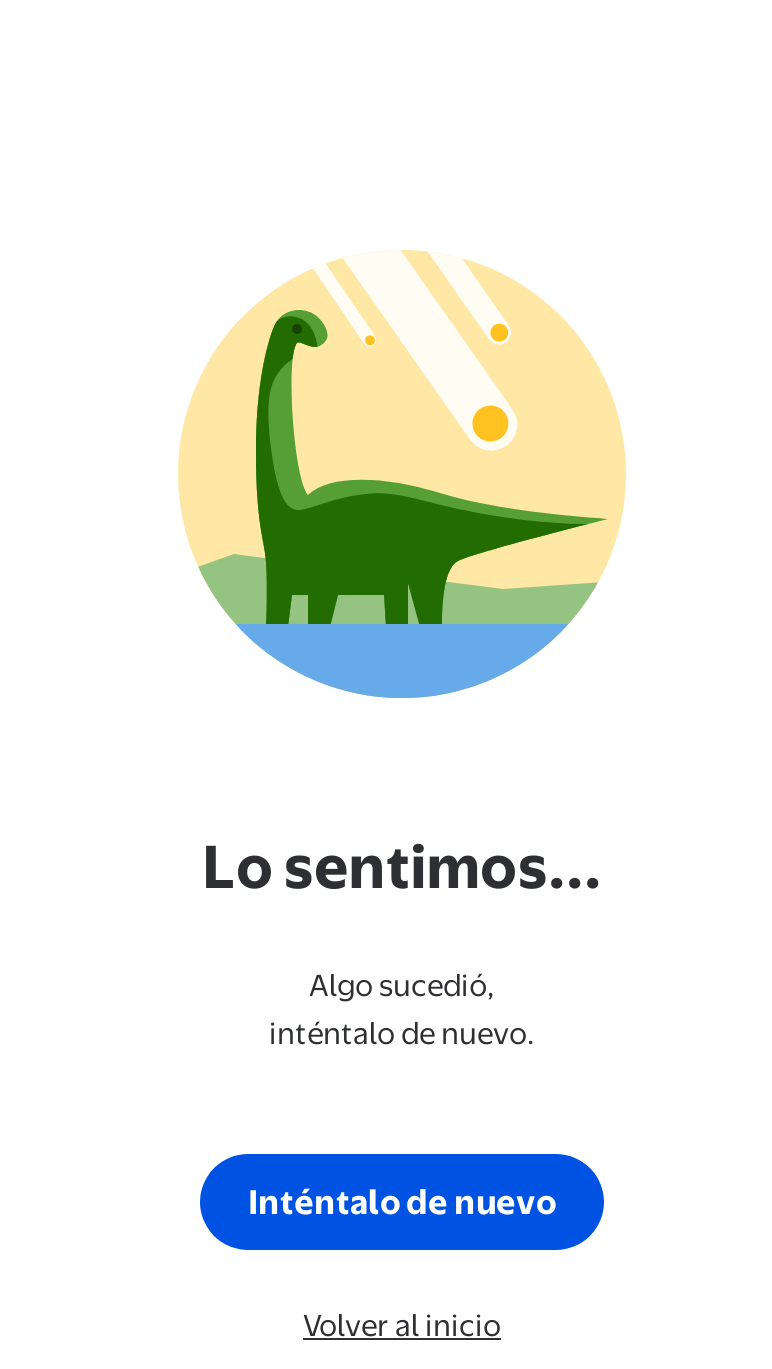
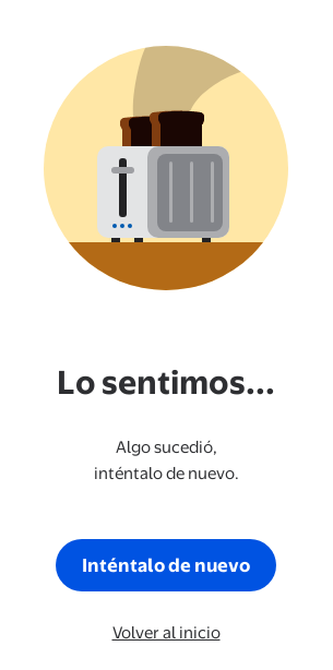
[198,252,606,700] [image] -> [56,46,274,291] [image]

